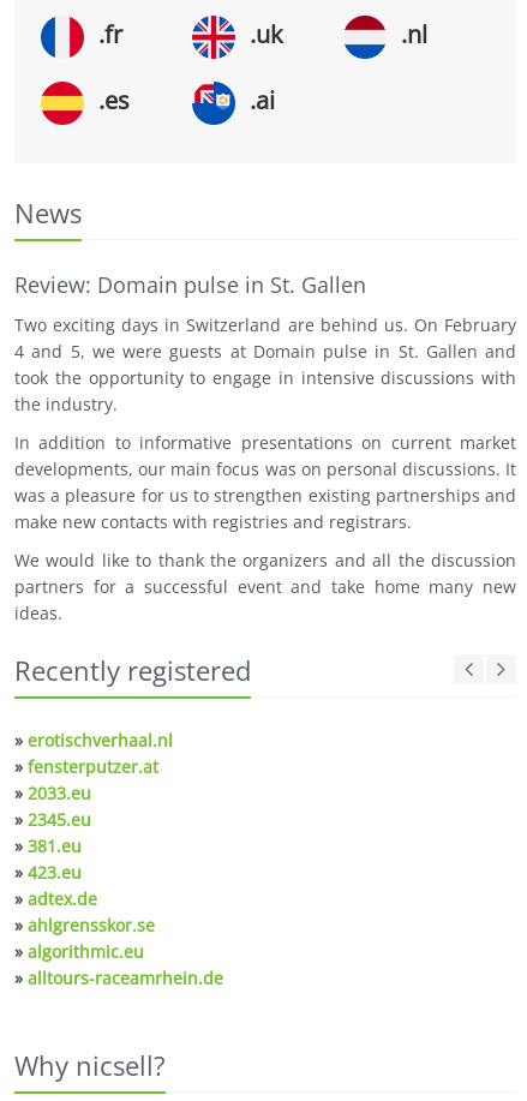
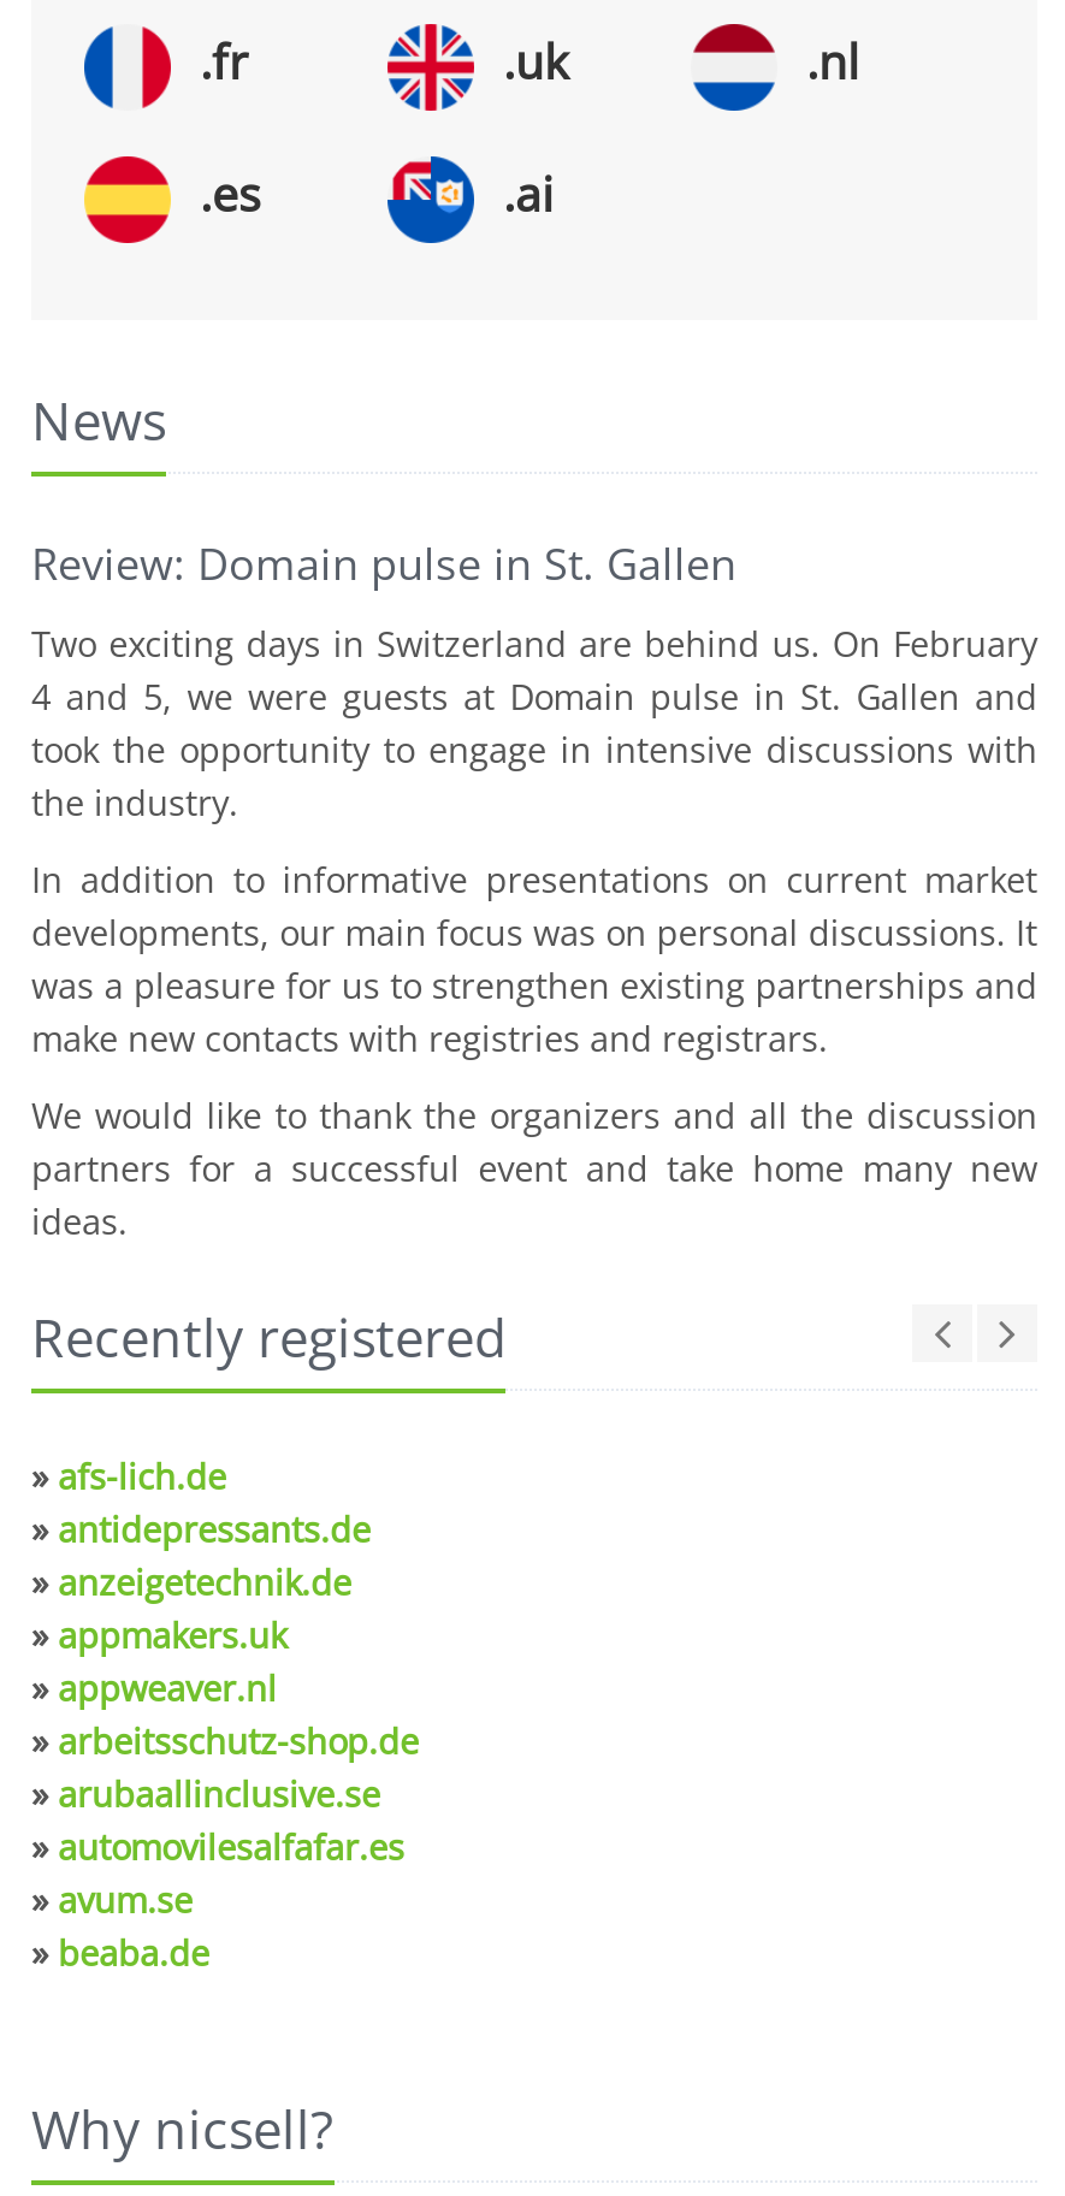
[14,729,223,990] » erotischverhaal.nl | » fensterputzer.at | » 2033.eu | » 2345.eu | » 381.eu | » 423.eu | » adtex.de | » ahlgrensskor.se | » algorithmic.eu | » alltours-raceamrhein.de -> [31,1454,419,1976] » afs-lich.de | » antidepressants.de | » anzeigetechnik.de | » appmakers.uk | » appweaver.nl | » arbeitsschutz-shop.de | » arubaallinclusive.se | » automovilesalfafar.es | » avum.se | » beaba.de

